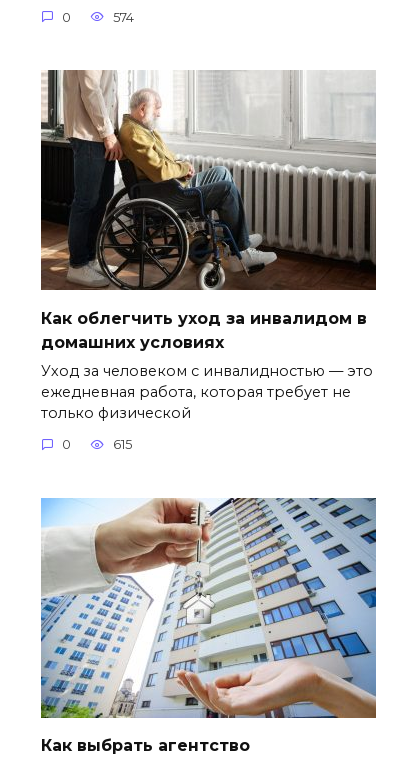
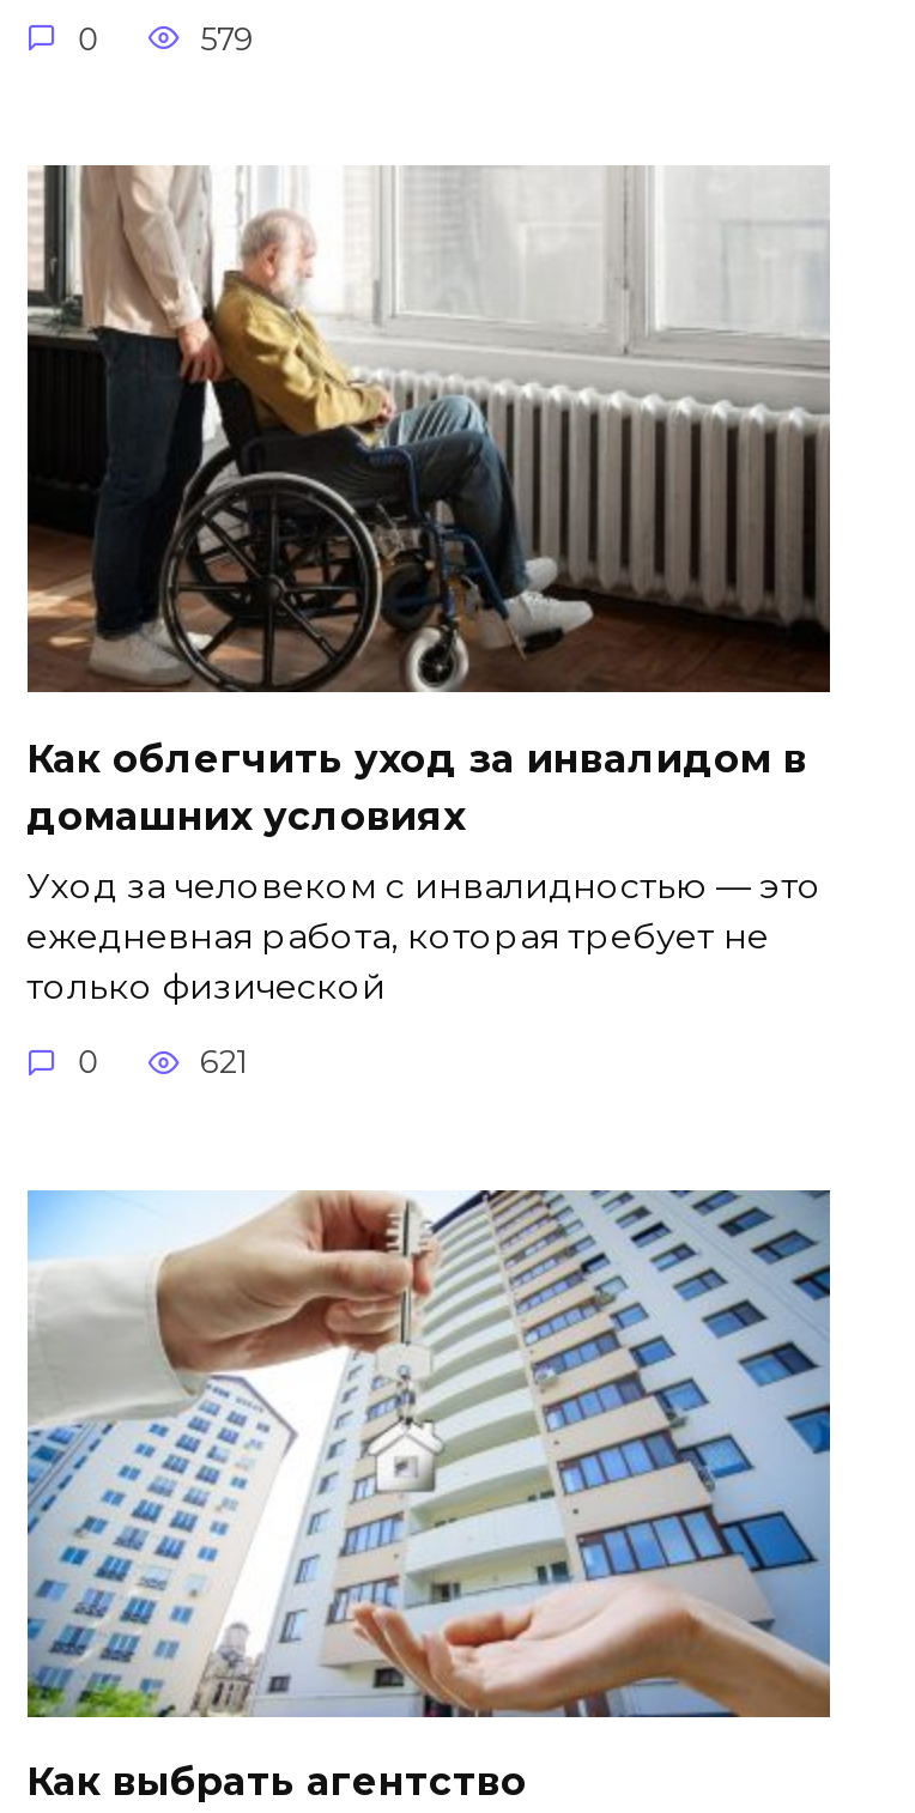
[113,9,134,24] 574 -> [200,20,253,56] 579
[113,437,132,452] 615 -> [200,1045,246,1081] 621

